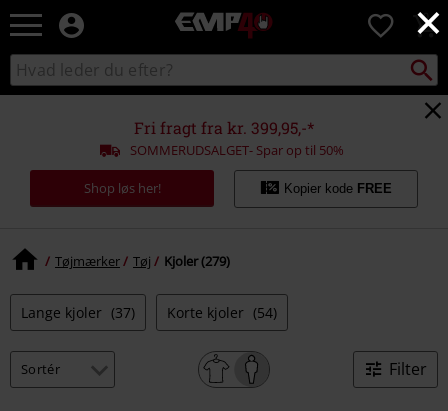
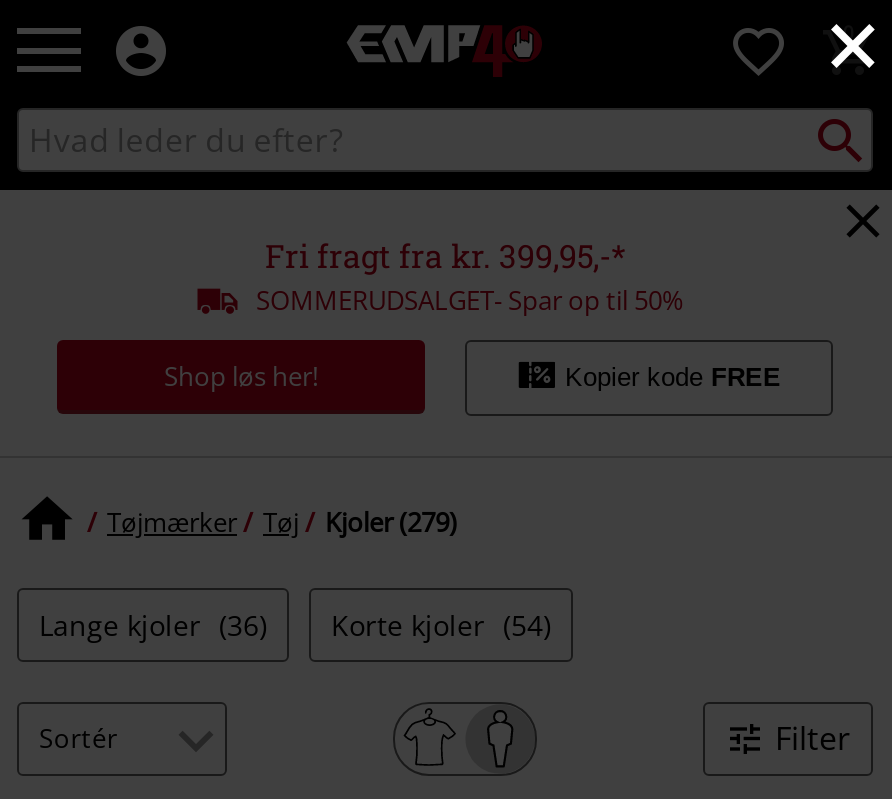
[21,303,277,322] Lange kjoler (37) Korte kjoler (54) -> [39,605,551,643] Lange kjoler (36) Korte kjoler (54)

